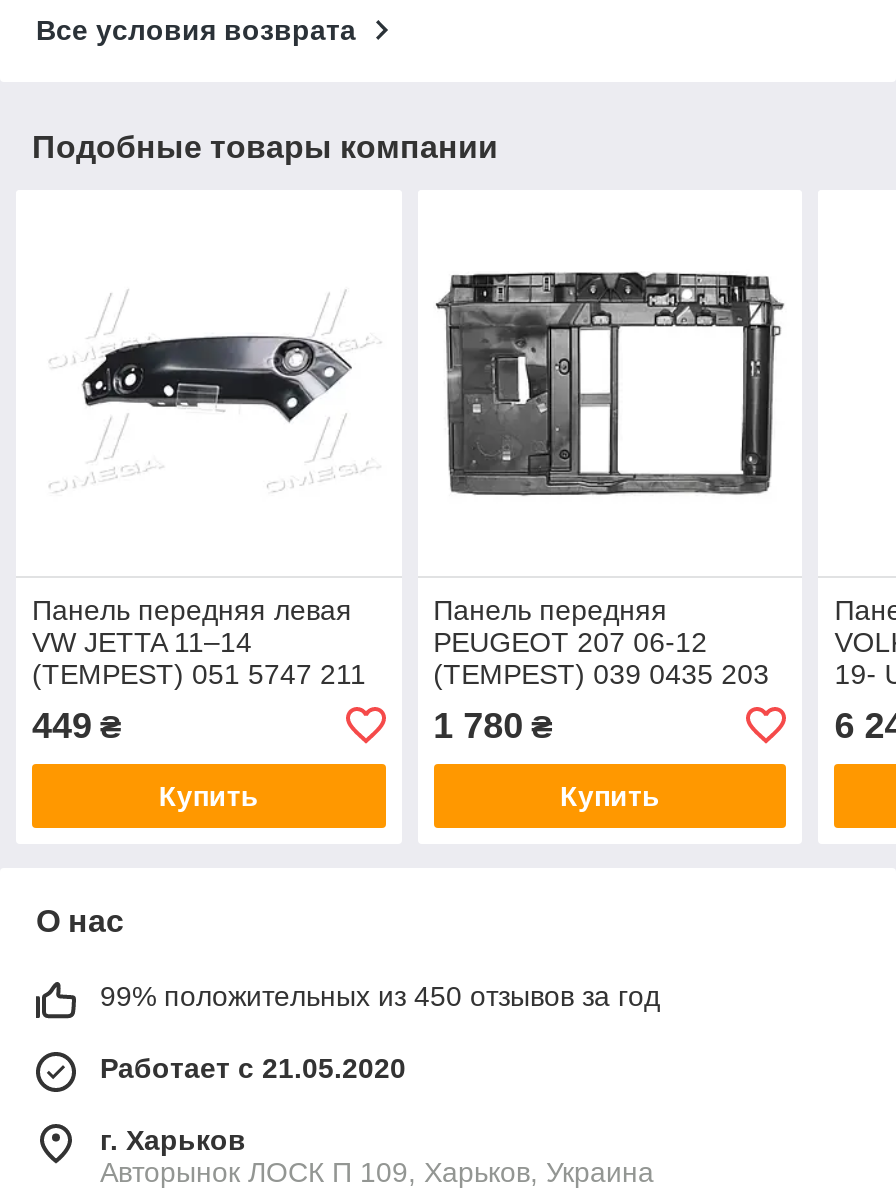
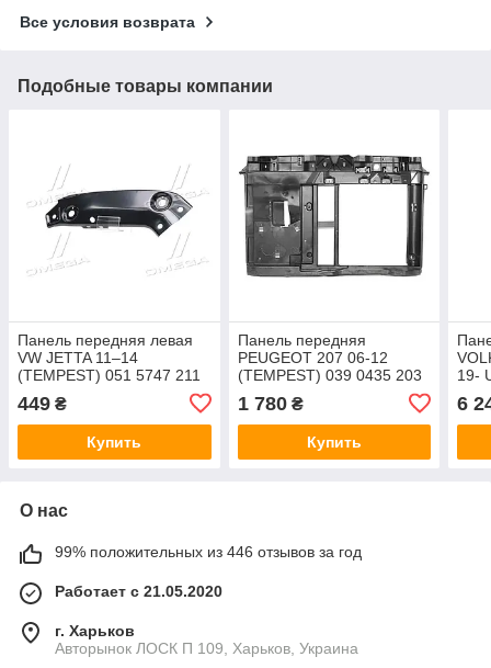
[100,980,660,1012] 99% положительных из 450 отзывов за год -> [55,543,362,560] 99% положительных из 446 отзывов за год

